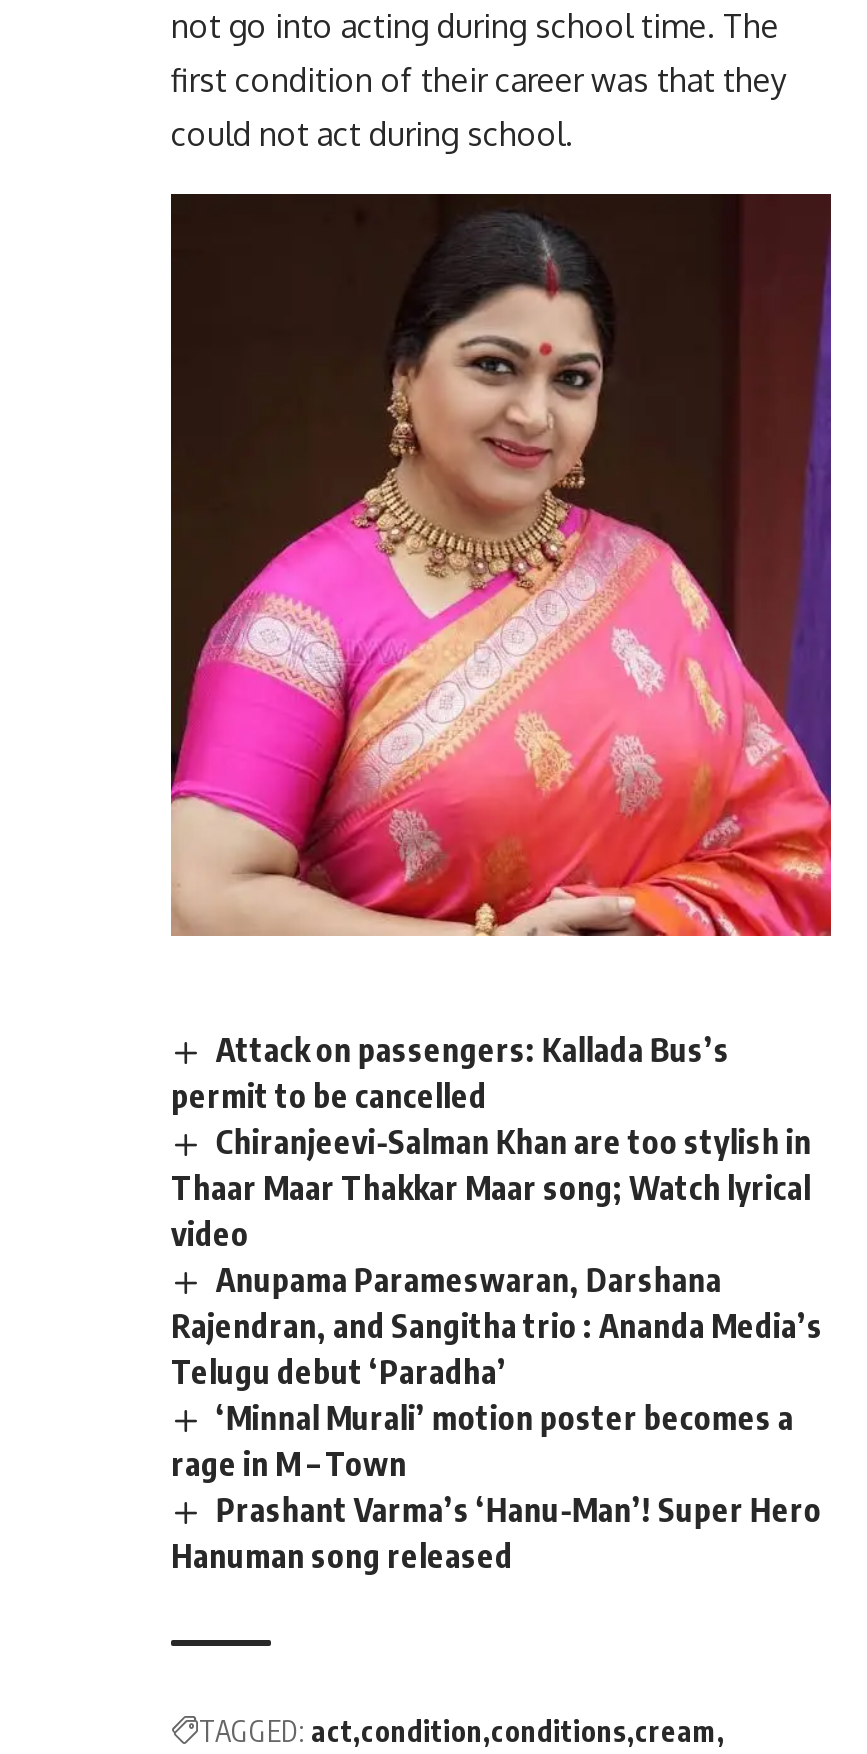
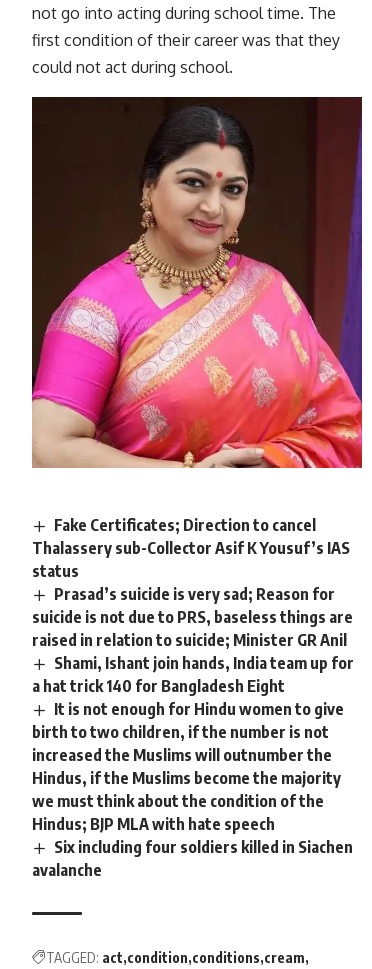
[171,1029,823,1577] Attack on passengers: Kallada Bus’s | permit to be cancelled | Chiranjeevi-Salman Khan are too stylish in | Thaar Maar Thakkar Maar song; Watch lyrical | video | Anupama Parameswaran, Darshana | Rajendran, and Sangitha trio : Ananda Media’s | Telugu debut ‘Paradha’ | ‘Minnal Murali’ motion poster becomes a | rage in M – Town | Prashant Varma’s ‘Hanu-Man’! Super Hero | Hanuman song released -> [32,515,354,880] Fake Certificates; Direction to cancel | Thalassery sub-Collector Asif K Yousuf’s IAS | status | Prasad’s suicide is very sad; Reason for | suicide is not due to PRS, baseless things are | raised in relation to suicide; Minister GR Anil | Shami, Ishant join hands, India team up for | a hat trick 140 for Bangladesh Eight | It is not enough for Hindu women to give | birth to two children, if the number is not | increased the Muslims will outnumber the | Hindus, if the Muslims become the majority | we must think about the condition of the | Hindus; BJP MLA with hate speech | Six including four soldiers killed in Siachen | avalanche

